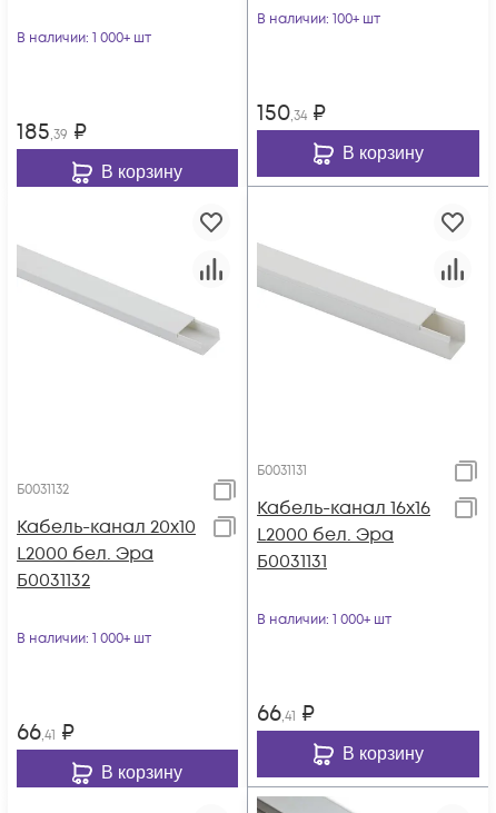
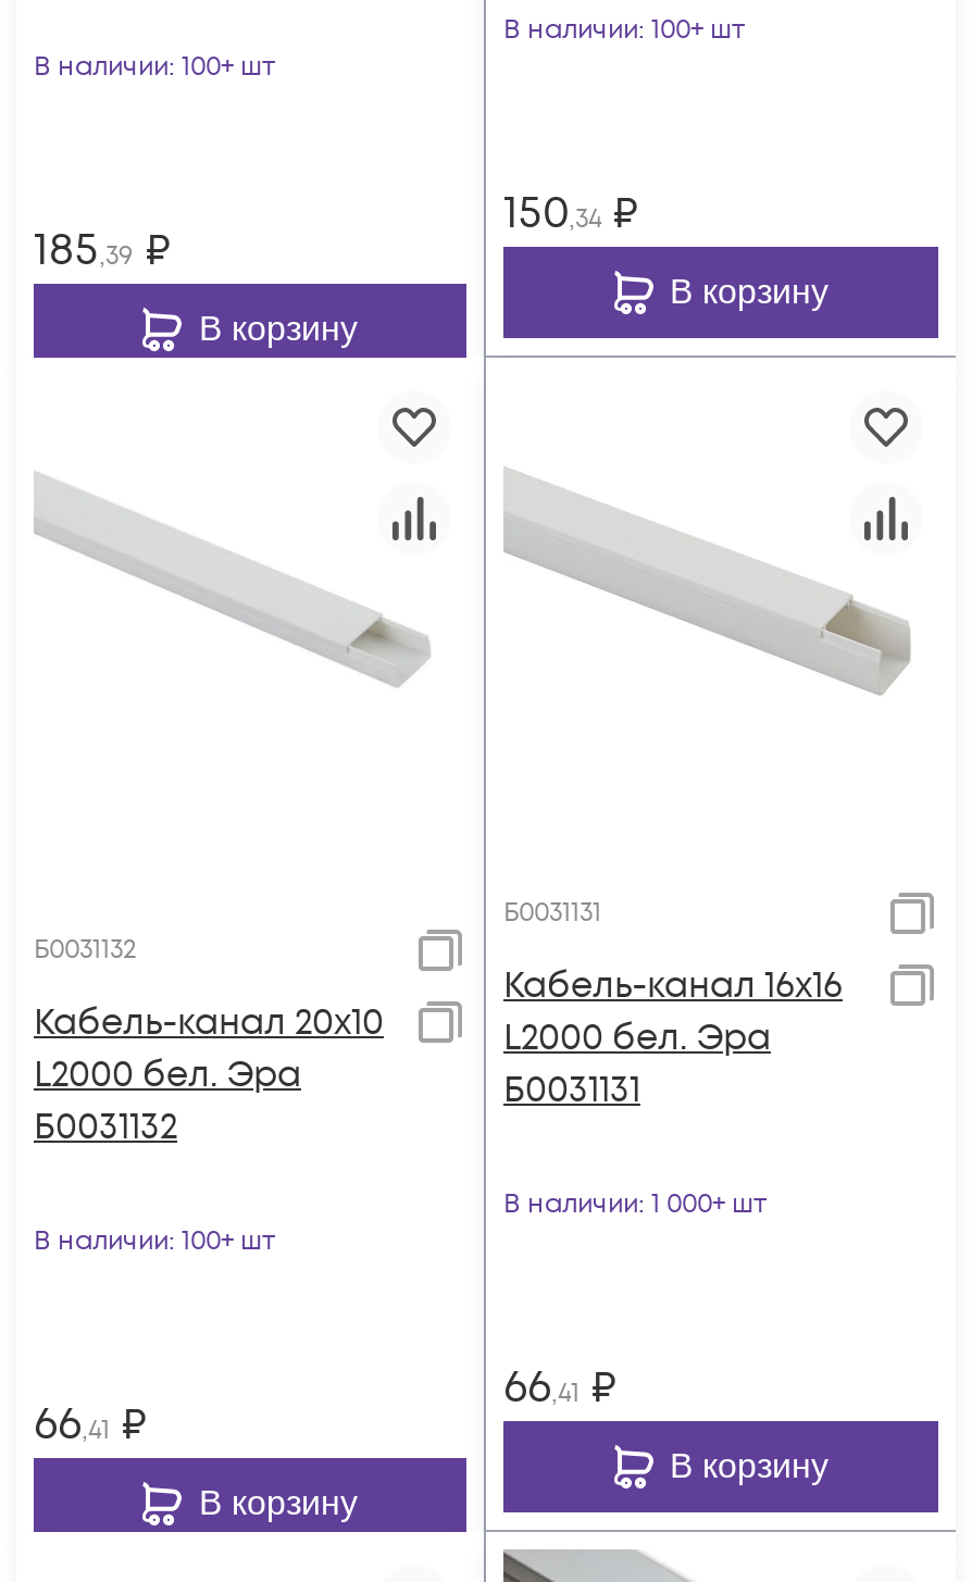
[17,29,151,48] В наличии: 1 000+ шт -> [34,49,275,86] В наличии: 100+ шт
[17,629,151,648] В наличии: 1 000+ шт -> [34,1223,275,1260] В наличии: 100+ шт

